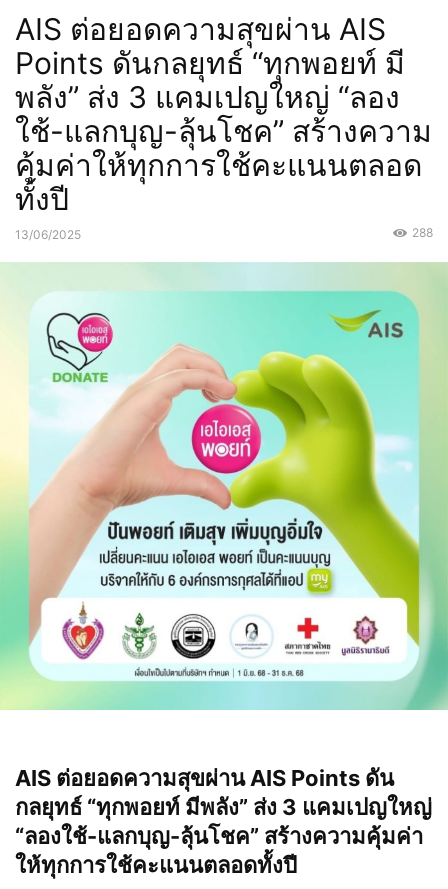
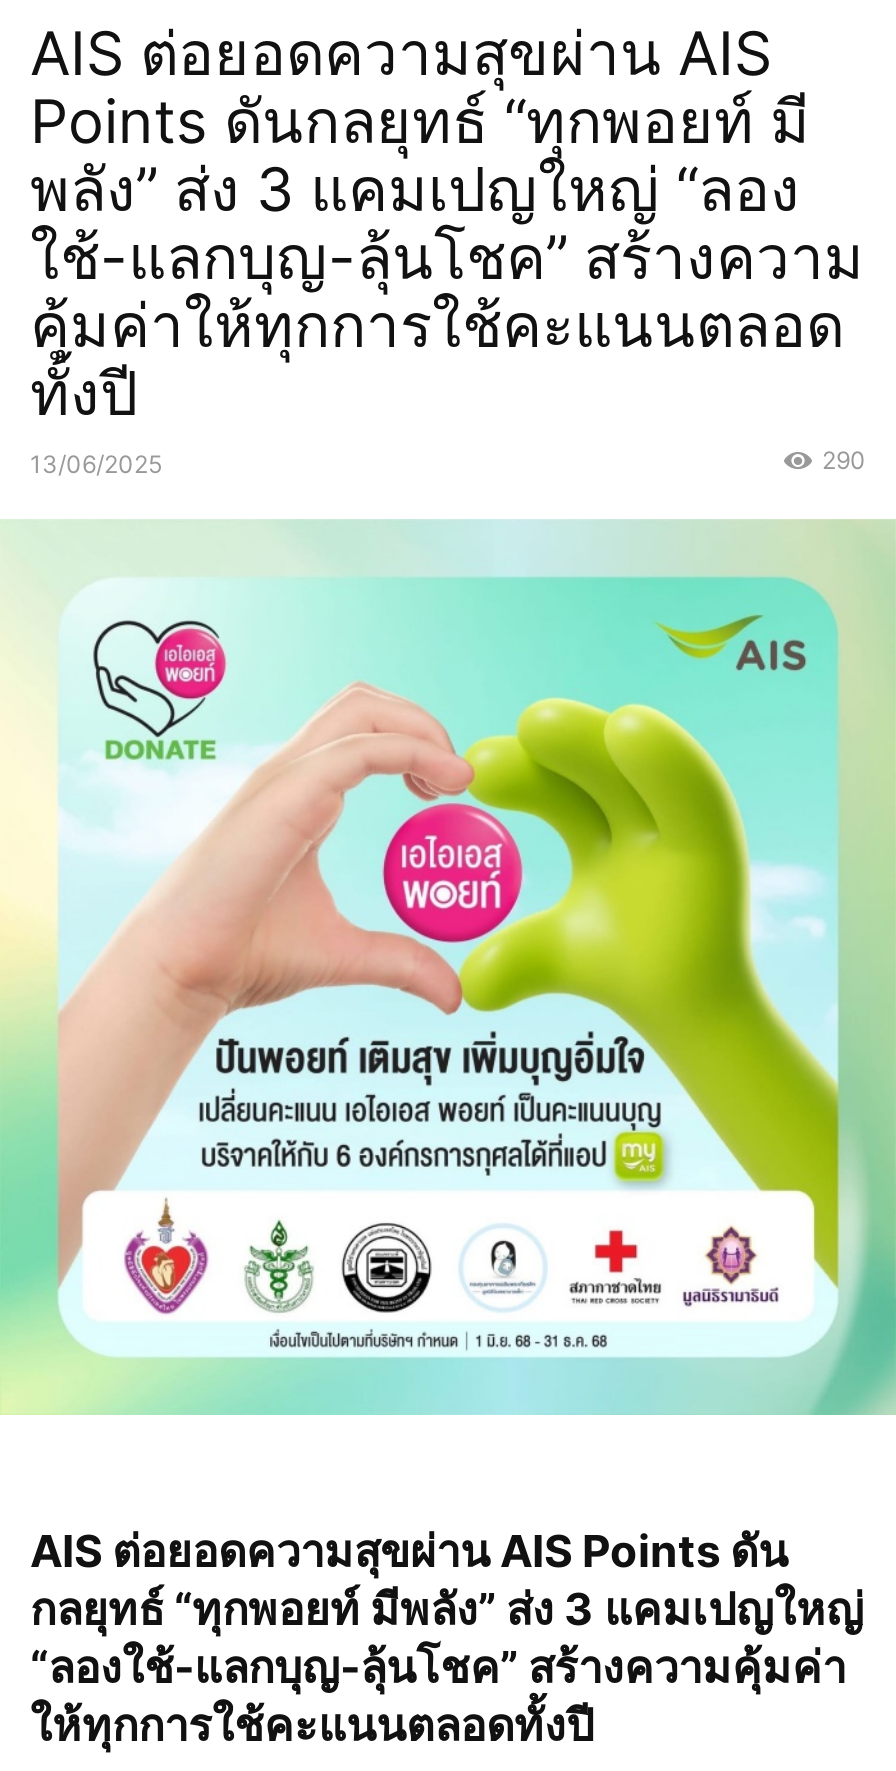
[412,225,433,240] 288 -> [822,445,866,475] 290

